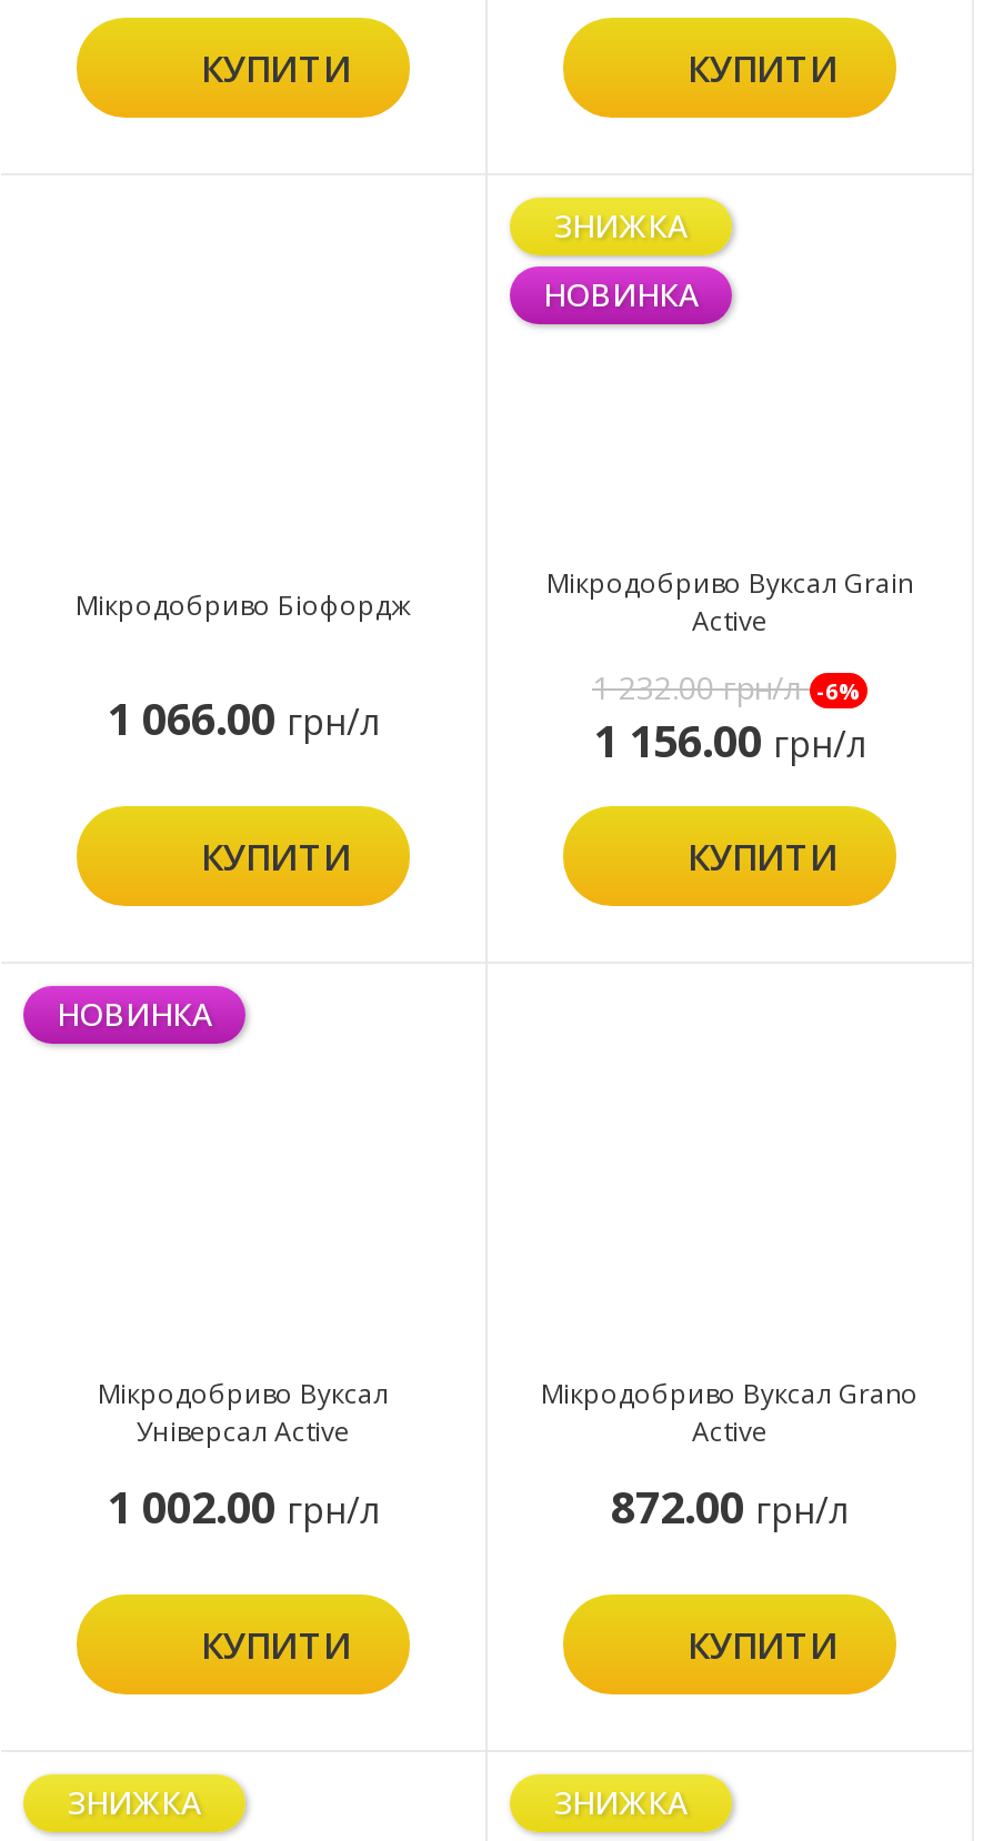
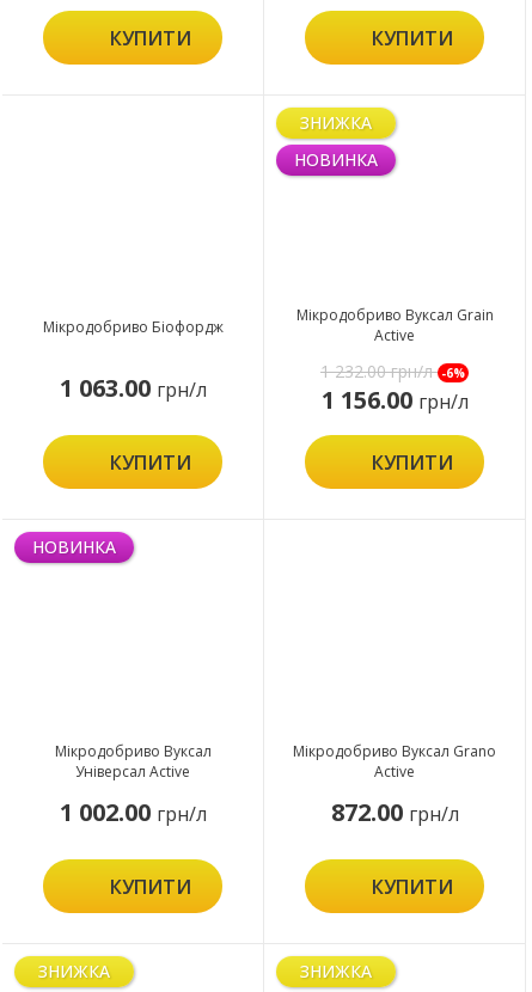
[107,689,380,749] 1 066.00 грн/л -> [59,372,206,404] 1 063.00 грн/л

